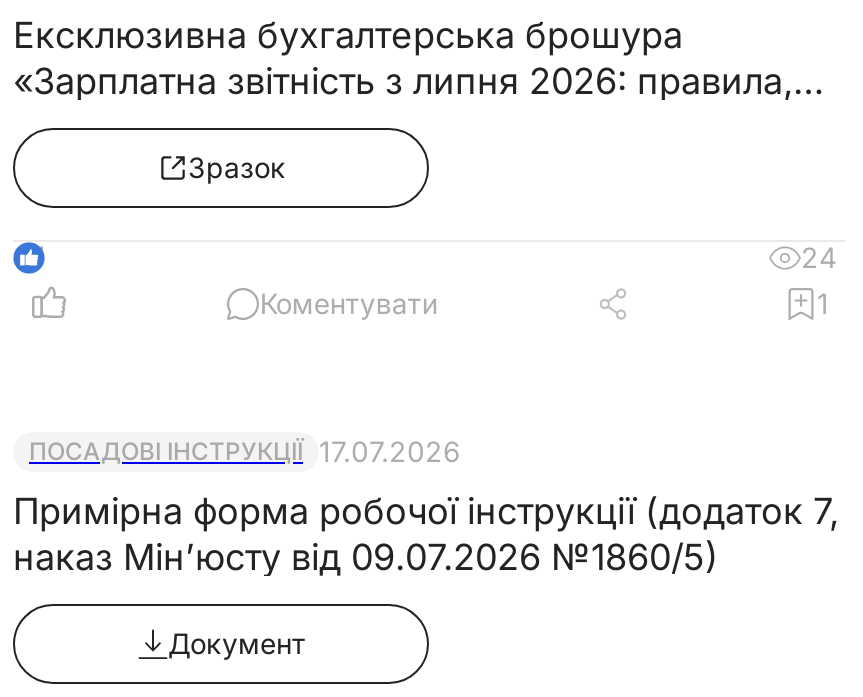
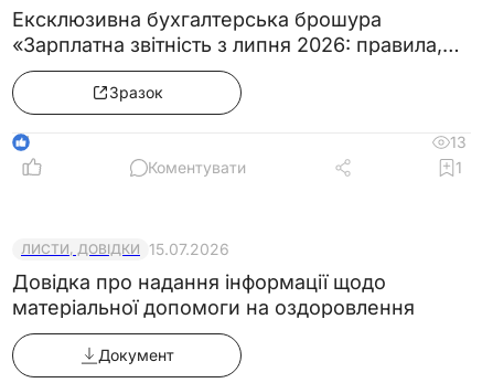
[801,240,837,274] 24 -> [450,132,467,151] 13
[29,434,461,468] ПОСАДОВІ ІНСТРУКЦІЇ 17.07.2026 -> [21,240,229,258] ЛИСТИ, ДОВІДКИ 15.07.2026
[13,490,839,578] Примірна форма робочої інструкції (додаток 7, | наказ Мін’юсту від 09.07.2026 №1860/5) -> [12,270,415,319] Довідка про надання інформації щодо | матеріальної допомоги на оздоровлення

